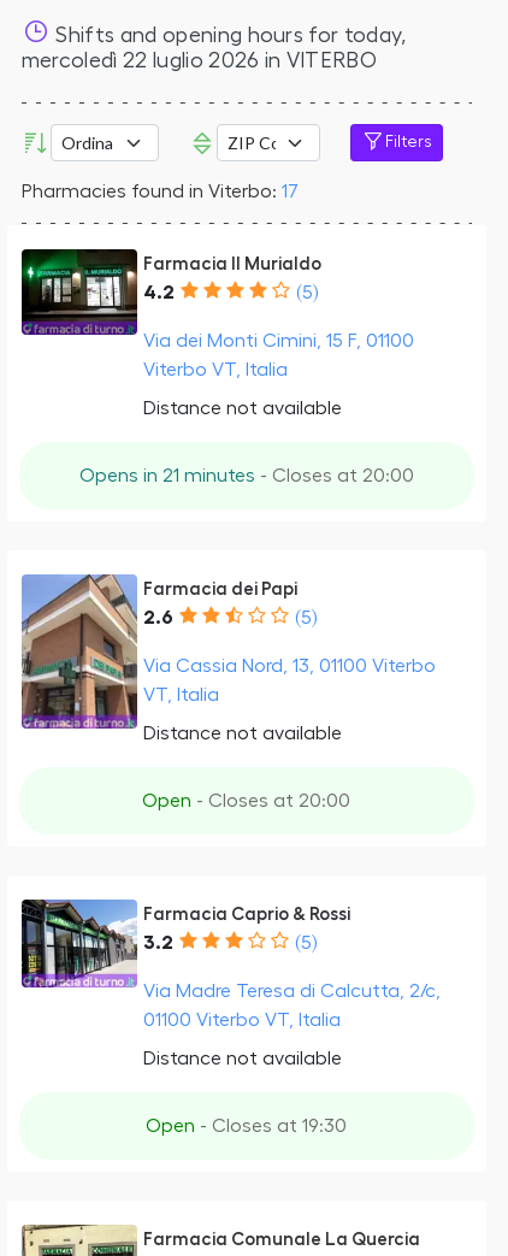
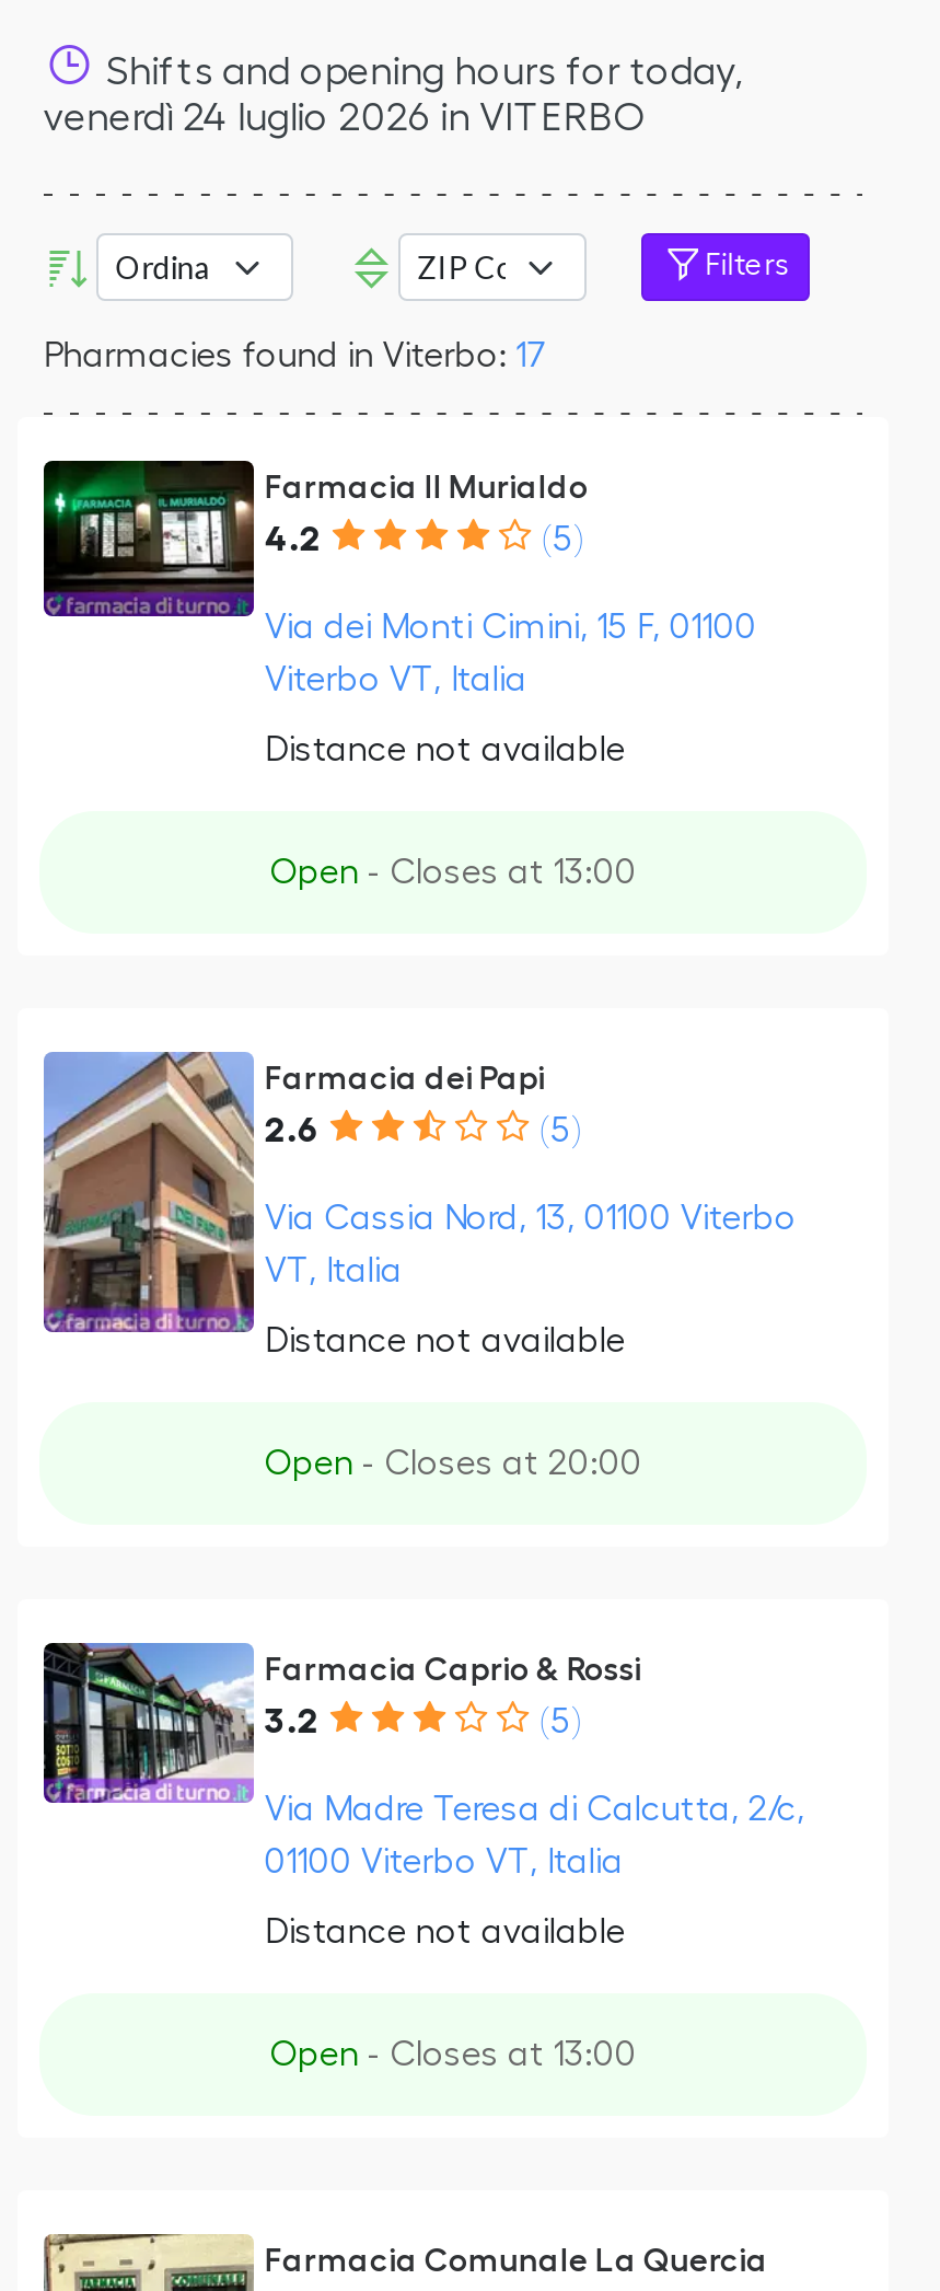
[21,50,377,71] mercoledì 22 luglio 2026 in VITERBO -> [43,98,644,137] venerdì 24 luglio 2026 in VITERBO
[79,466,414,486] Opens in 21 minutes - Closes at 20:00 -> [269,855,637,890] Open - Closes at 13:00
[146,1117,347,1136] Open - Closes at 19:30 -> [269,2037,637,2073] Open - Closes at 13:00

